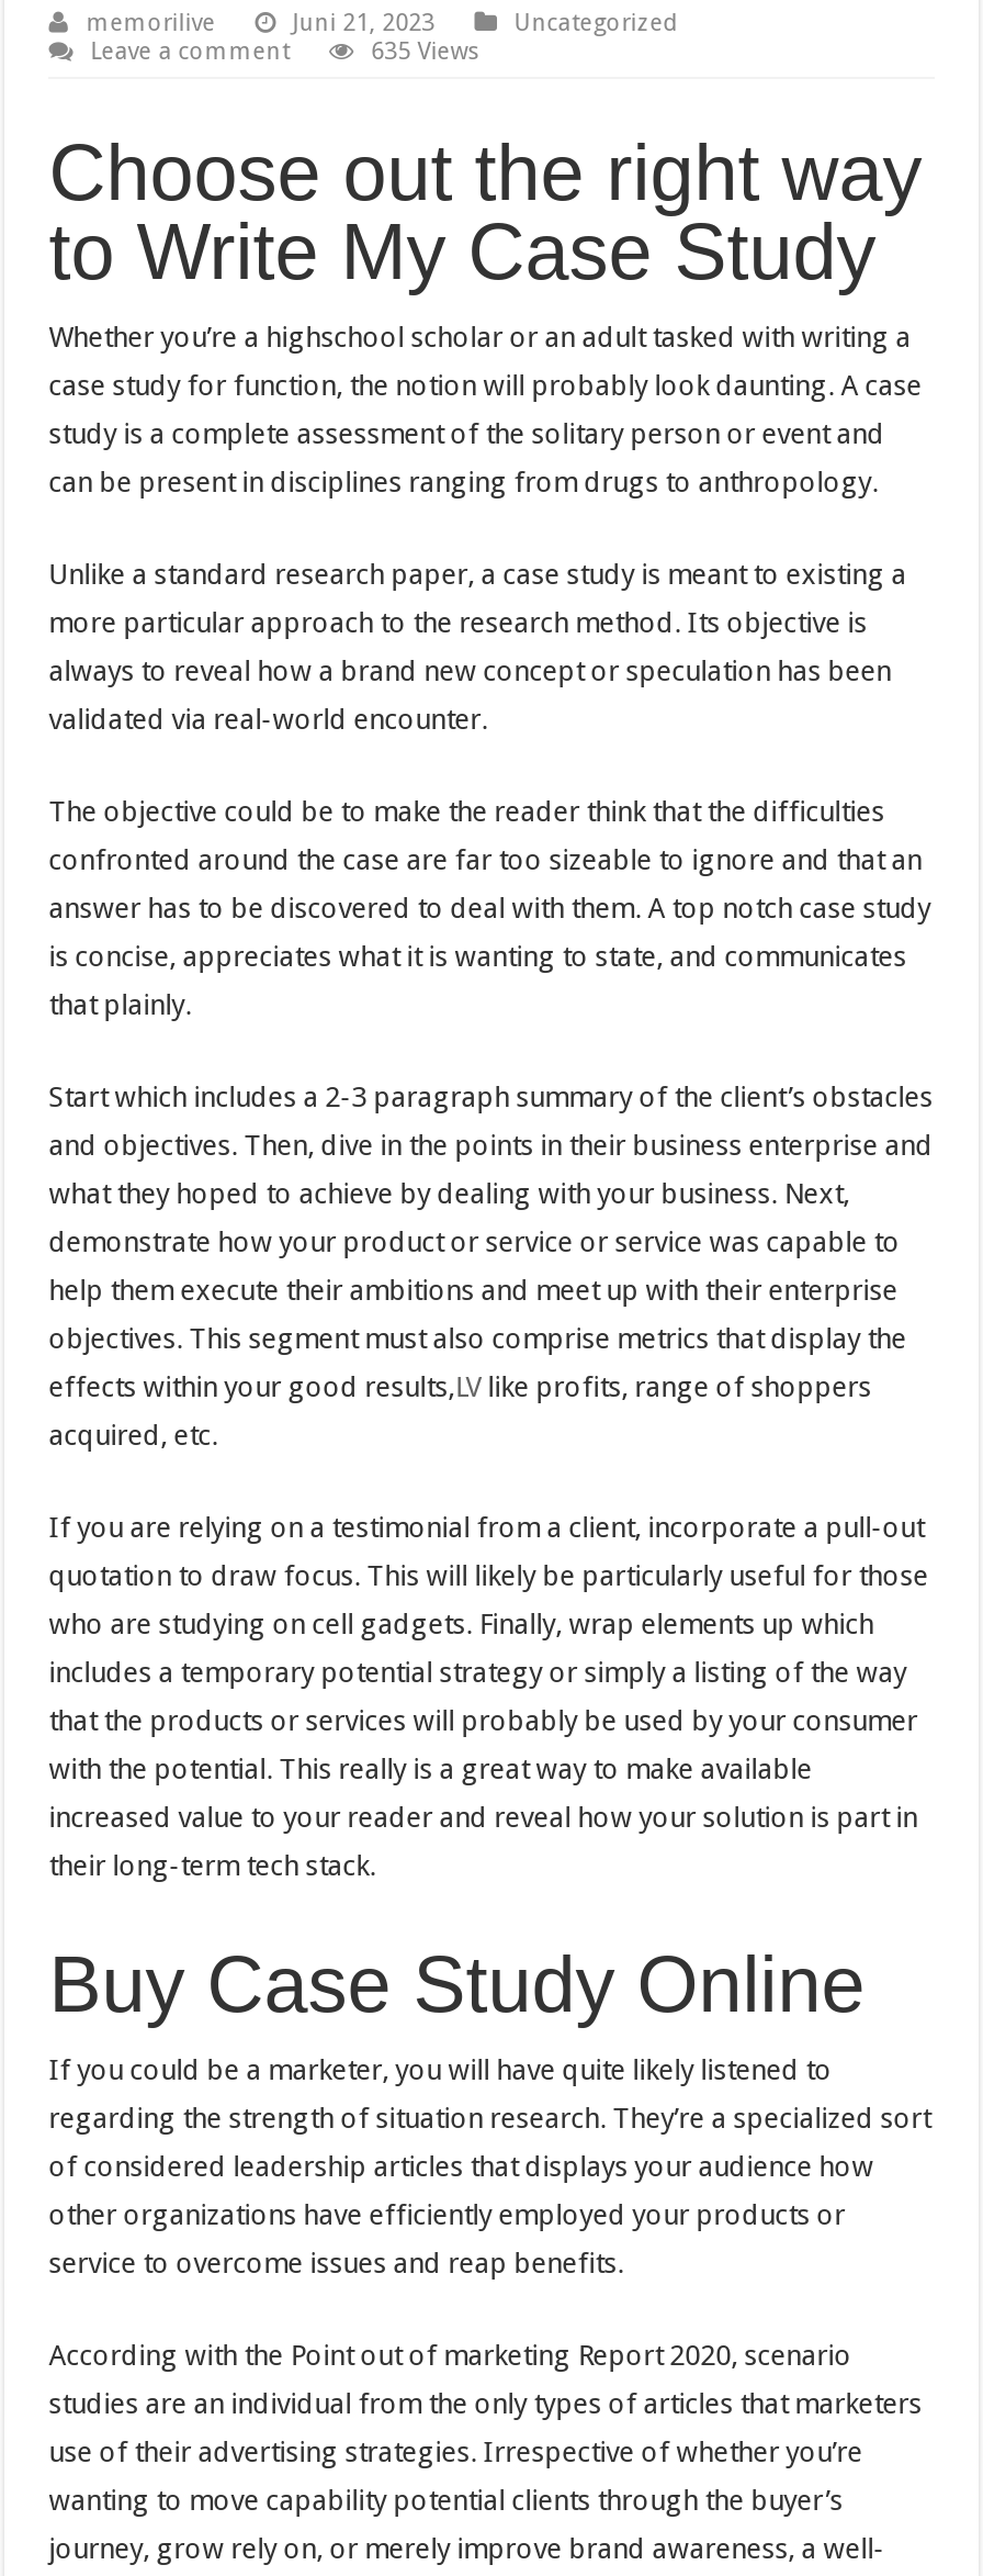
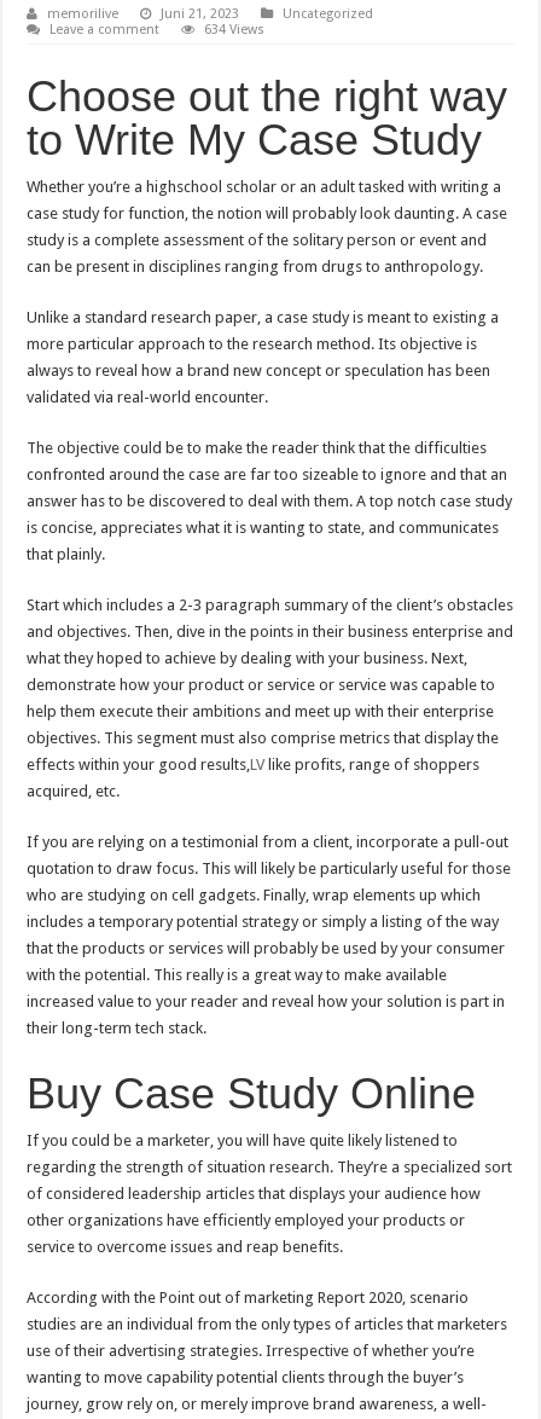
[371,38,481,66] 635 Views -> [204,22,265,38] 634 Views

